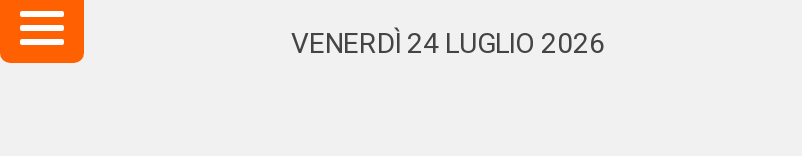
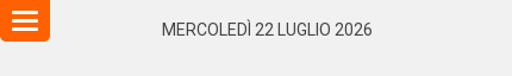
[291,27,605,59] VENERDÌ 24 LUGLIO 2026 -> [161,20,372,39] MERCOLEDÌ 22 LUGLIO 2026

